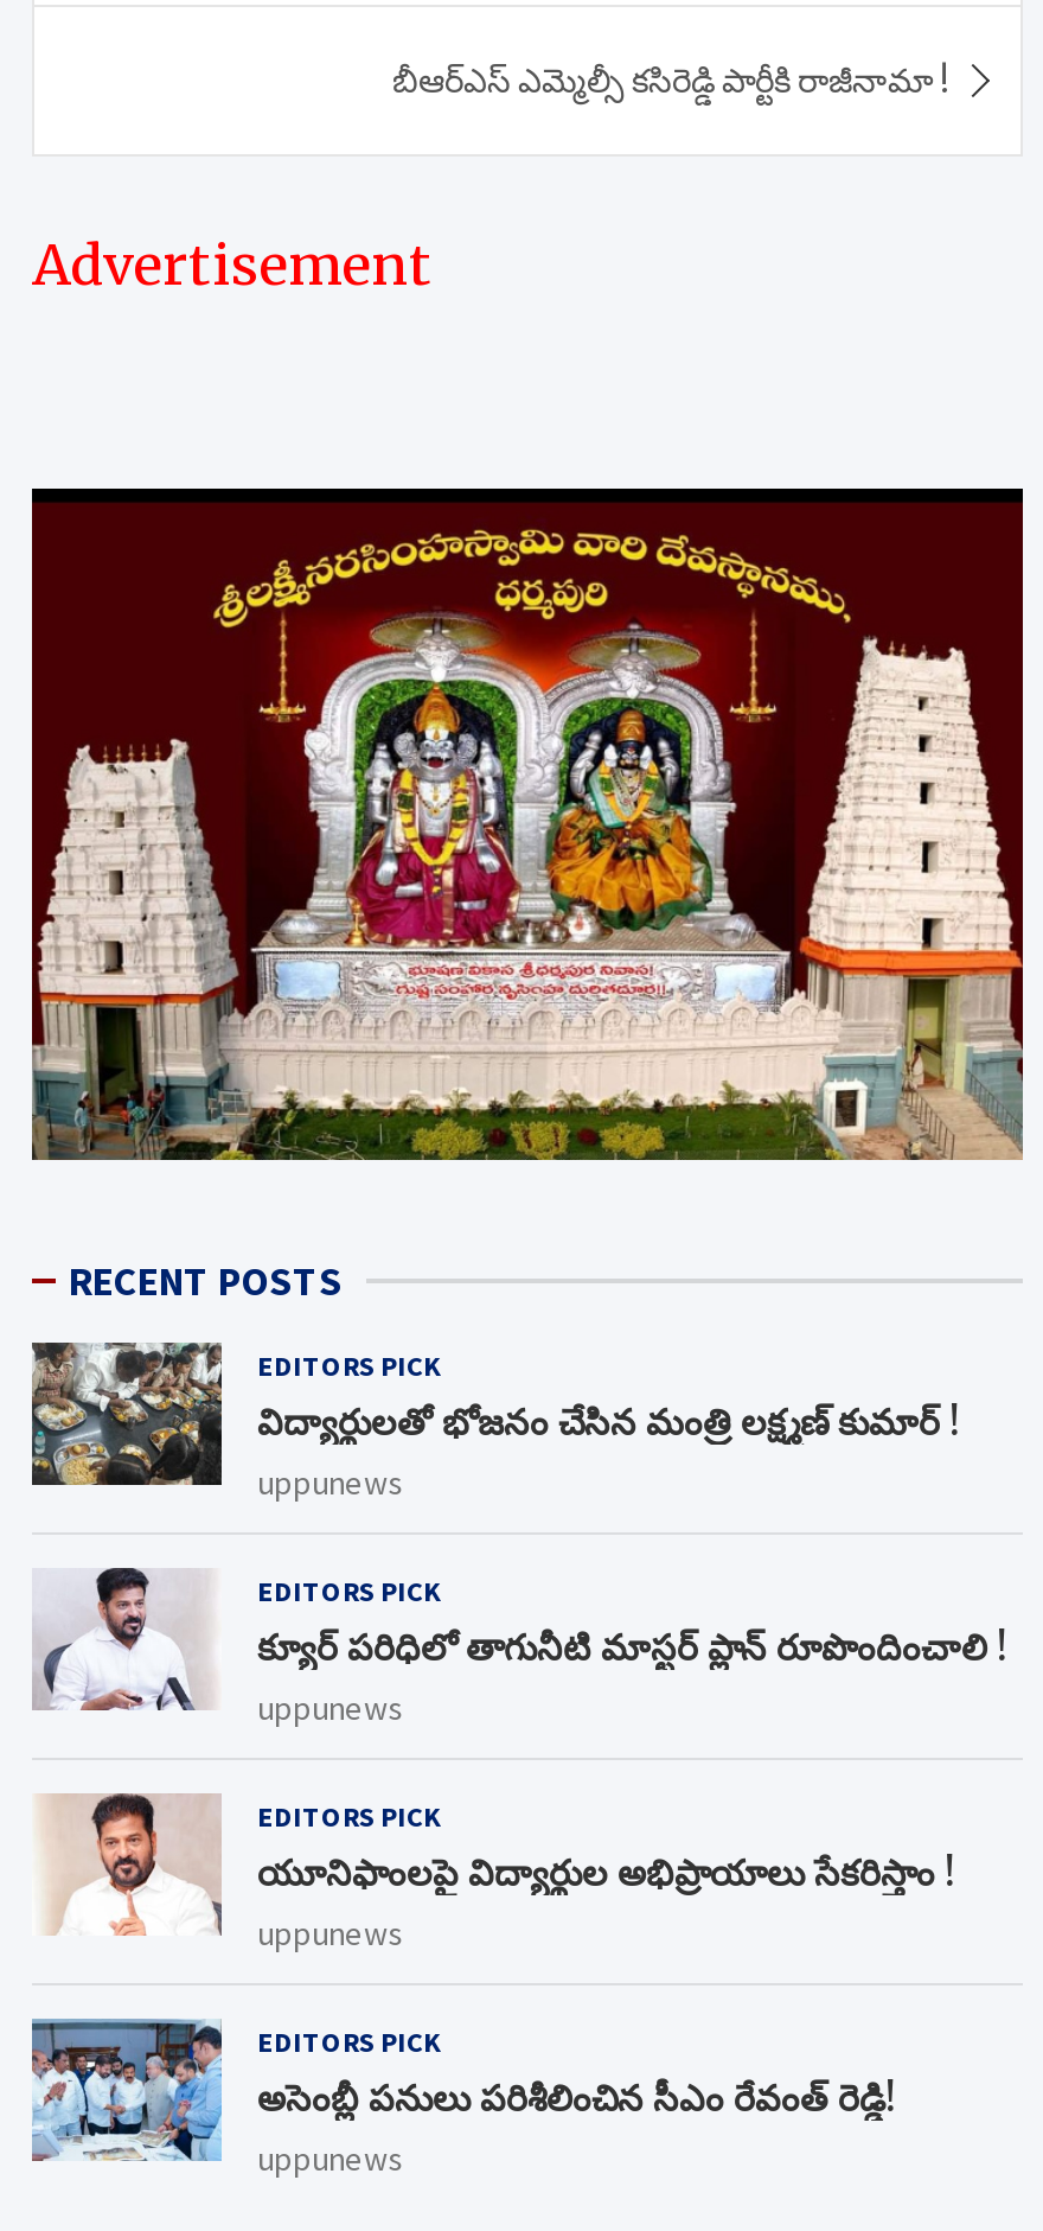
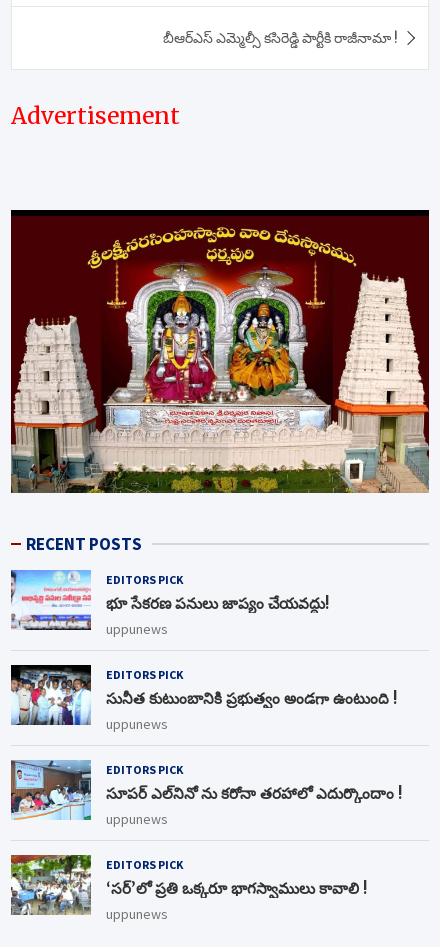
[30,1340,959,1487] [image] | విద్యార్థులతో భోజనం చేసిన మంత్రి లక్ష్మణ్ కుమార్ ! -> [11,569,329,631] [image] | భూ సేకరణ పనులు జాప్యం చేయవద్దు!
[32,1568,1006,1713] [image] | క్యూర్ ప‌రిధిలో తాగునీటి మాస్ట‌ర్ ప్లాన్‌ రూపొందించాలి ! -> [10,664,397,726] [image] | సునీత కుటుంబానికి ప్రభుత్వం అండగా ఉంటుంది !
[32,1793,954,1938] [image] | యూనిఫాంలపై విద్యార్థుల అభిప్రాయాలు సేకరిస్తాం ! -> [10,760,402,821] [image] | సూపర్ ఎల్‌నినో ను కరోనా తరహాలో ఎదుర్కొందాం !
[30,2019,895,2161] [image] | అసెంబ్లీ పనులు పరిశీలించిన సీఎం రేవంత్ రెడ్డి! -> [10,854,367,916] [image] | ‘సర్’లో ప్రతి ఒక్కరూ భాగస్వాములు కావాలి !

